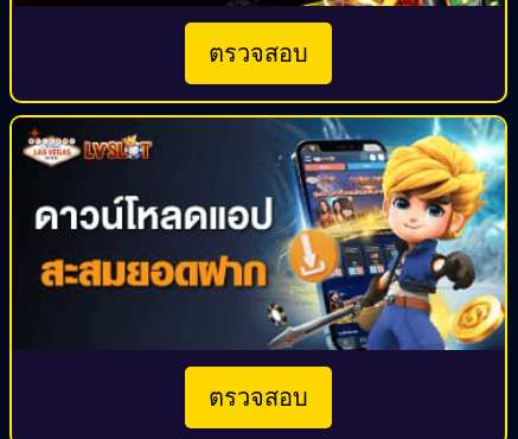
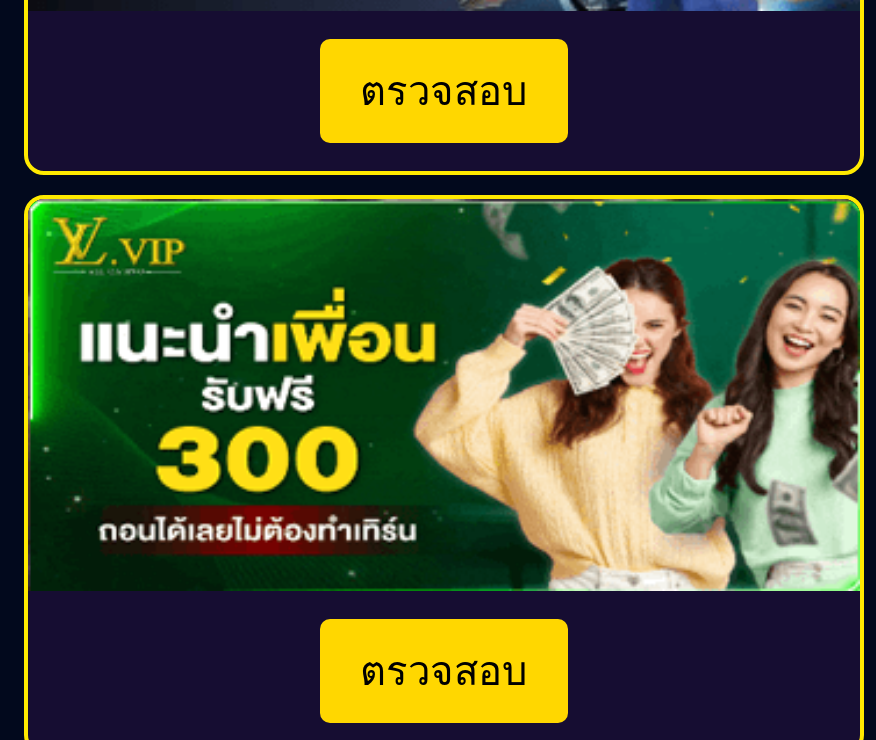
[12,114,506,351] [image] -> [26,194,862,594] [image]

